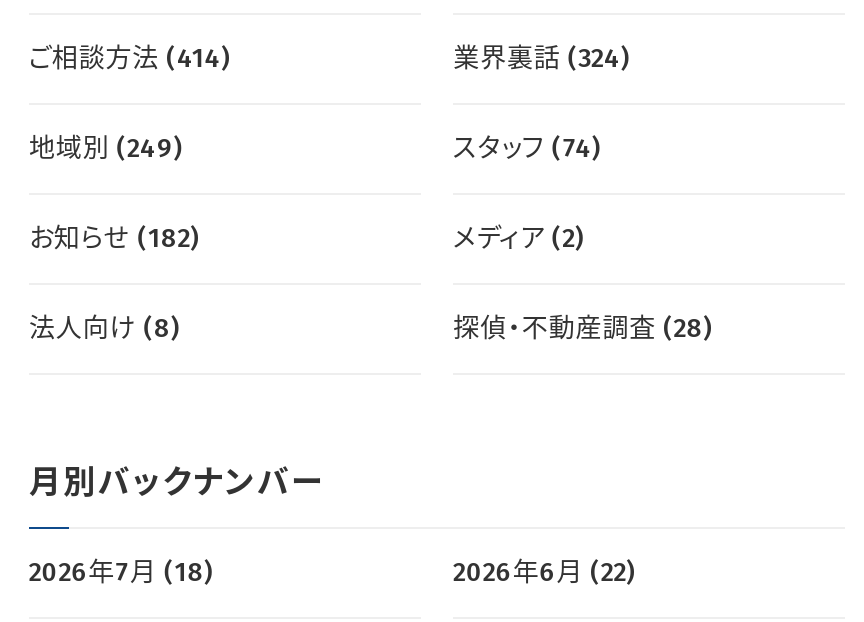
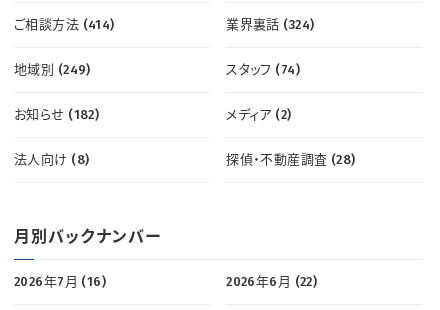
[29,556,213,586] 2026年7月 (18) -> [14,274,106,289] 2026年7月 (16)

